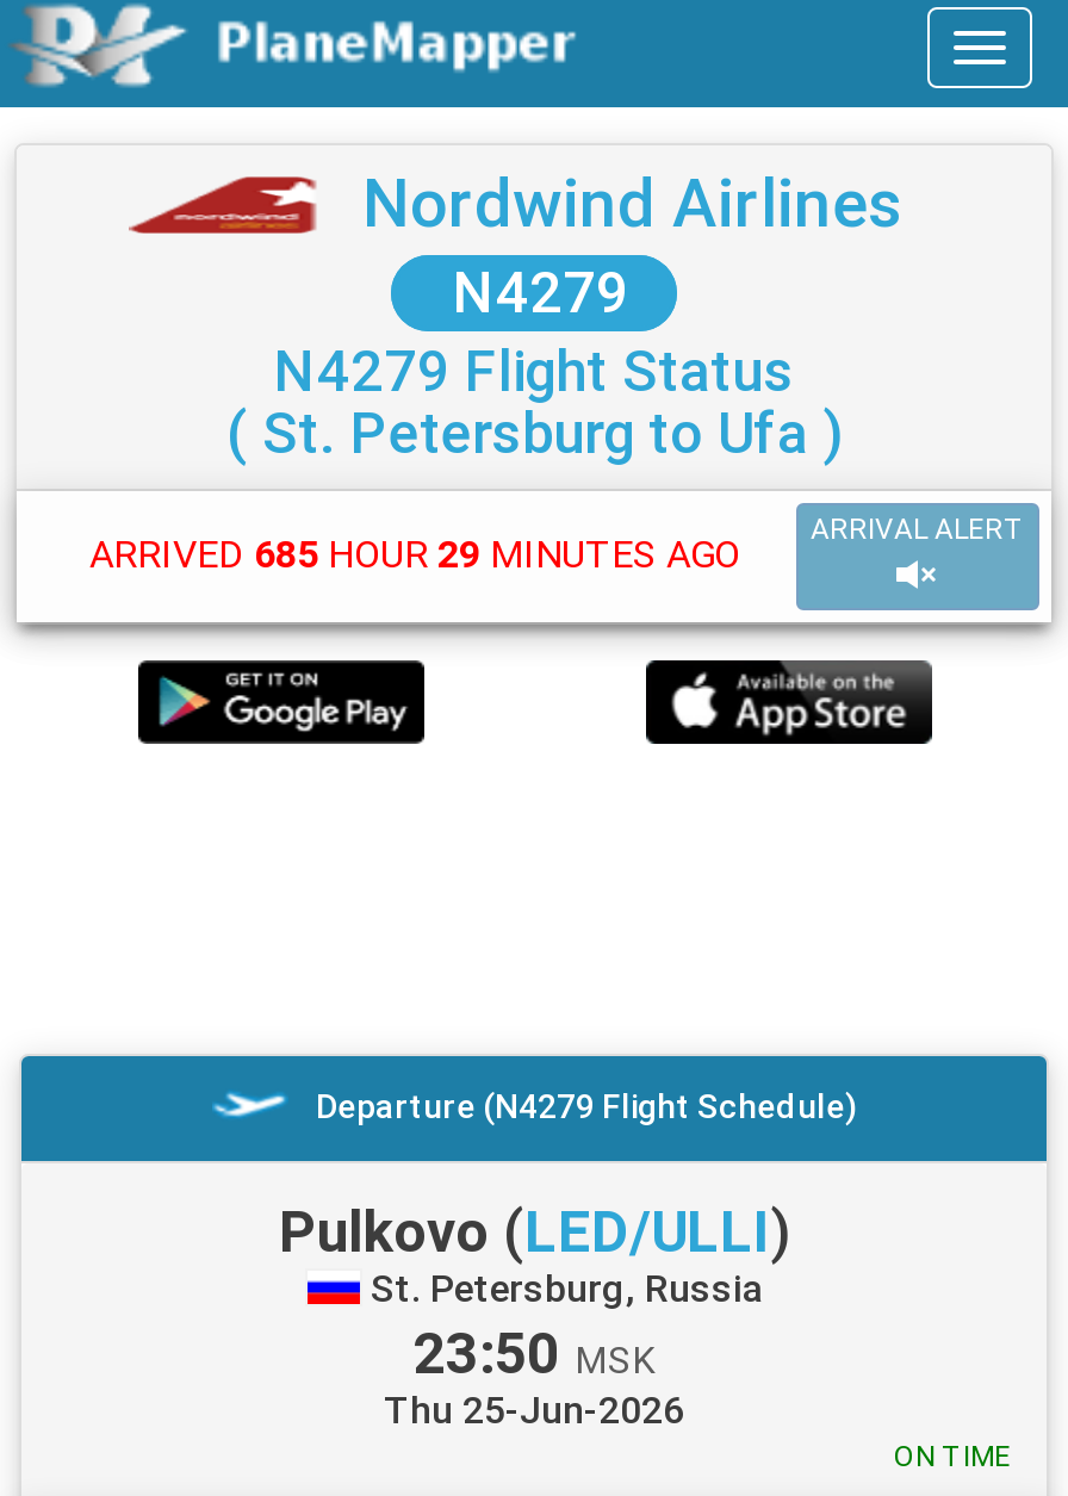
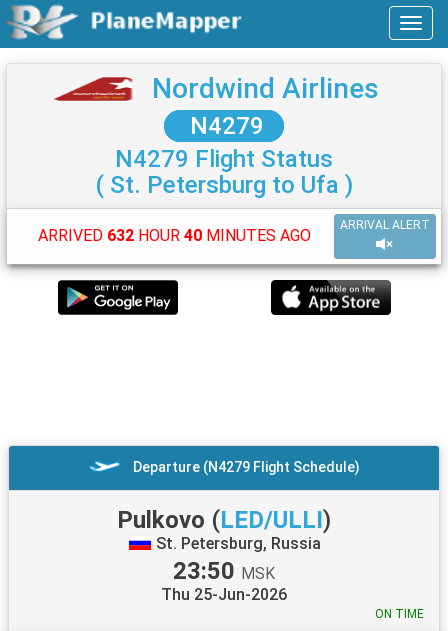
[89,531,740,576] ARRIVED 685 HOUR 29 MINUTES AGO -> [37,226,310,245] ARRIVED 632 HOUR 40 MINUTES AGO

